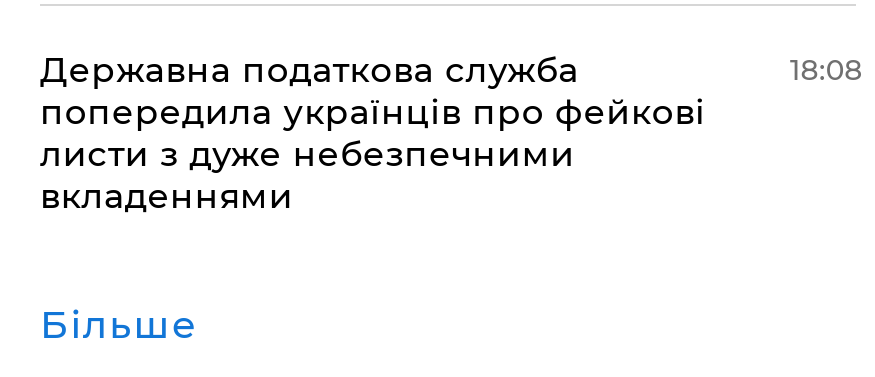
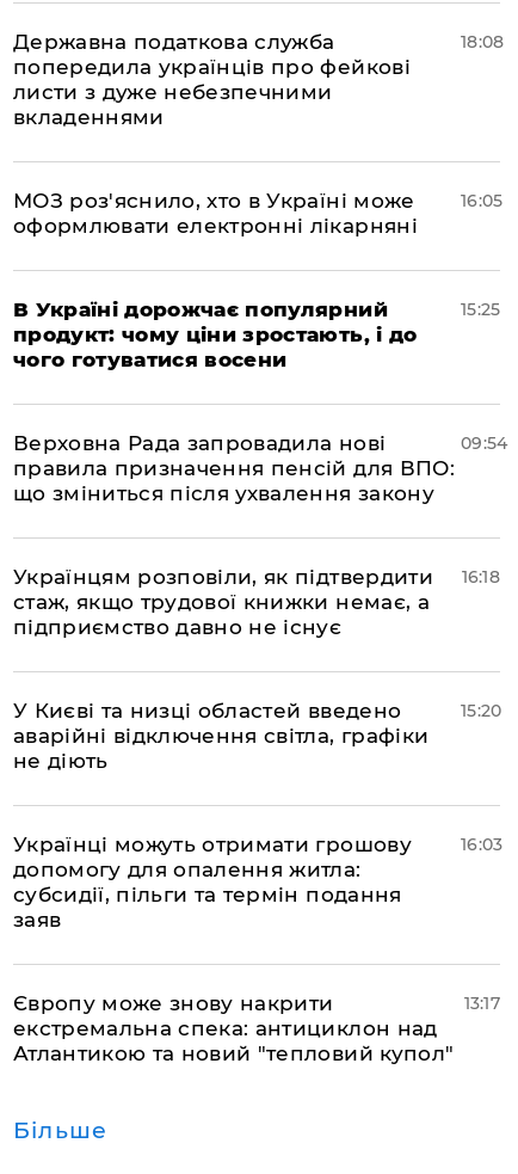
none -> [13,189,418,238] МОЗ роз'яснило, хто в Україні може | оформлювати електронні лікарняні
none -> [13,297,417,371] В Україні дорожчає популярний | продукт: чому ціни зростають, і до | чого готуватися восени
none -> [13,431,455,505] Верховна Рада запровадила нові | правила призначення пенсій для ВПО: | що зміниться після ухвалення закону
none -> [13,565,433,639] Українцям розповіли, як підтвердити | стаж, якщо трудової книжки немає, а | підприємство давно не існує
none -> [13,699,429,773] У Києві та низці областей введено | аварійні відключення світла, графіки | не діють
none -> [13,832,412,932] Українці можуть отримати грошову | допомогу для опалення житла: | субсидії, пільги та термін подання | заяв
none -> [13,991,454,1065] Європу може знову накрити | екстремальна спека: антициклон над | Атлантикою та новий "тепловий купол"
none -> [461,190,503,211] 16:05
none -> [461,299,501,320] 15:25
none -> [461,432,508,454] 09:54
none -> [461,700,502,721] 15:20
none -> [461,834,503,855] 16:03
none -> [461,566,500,588] 16:18
none -> [464,992,500,1014] 13:17

